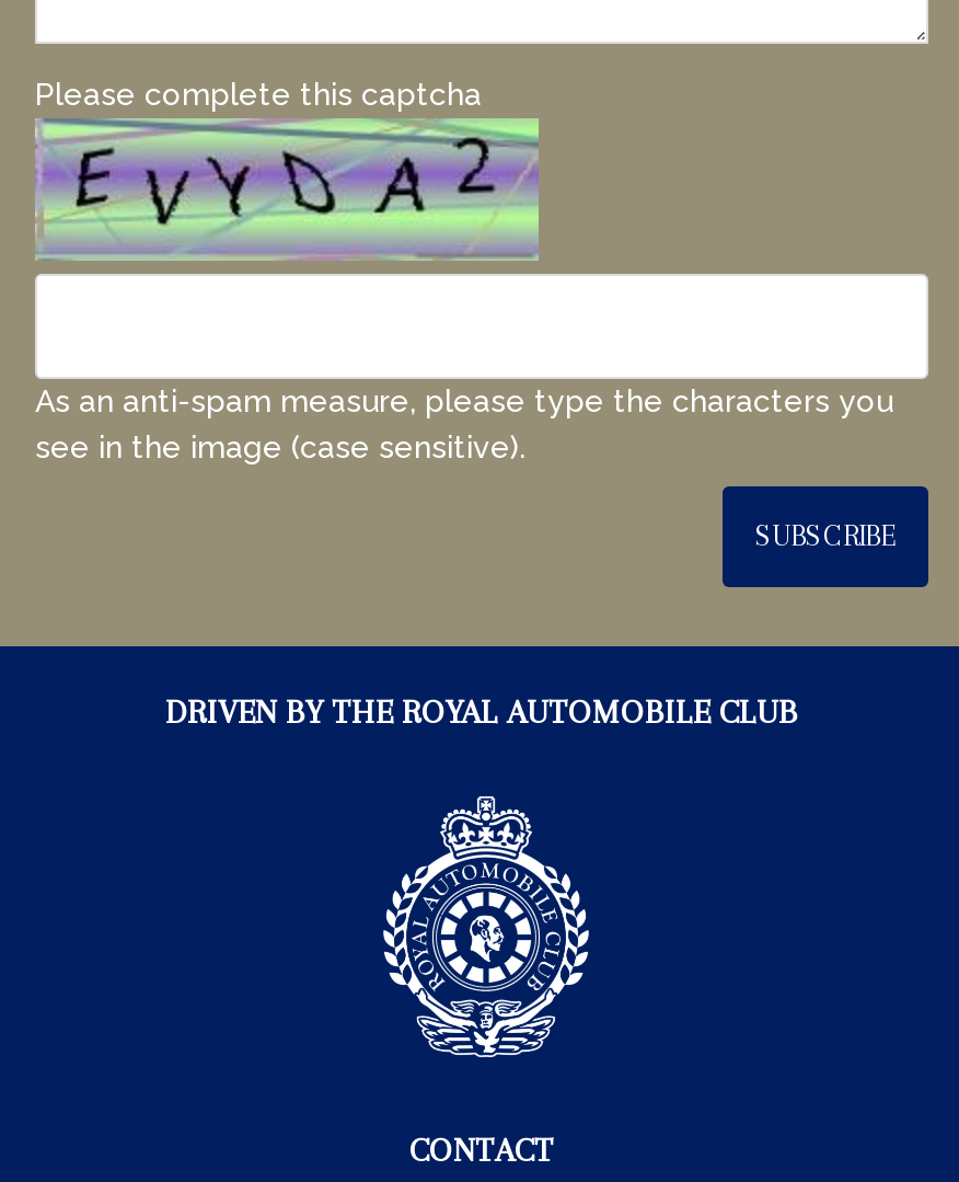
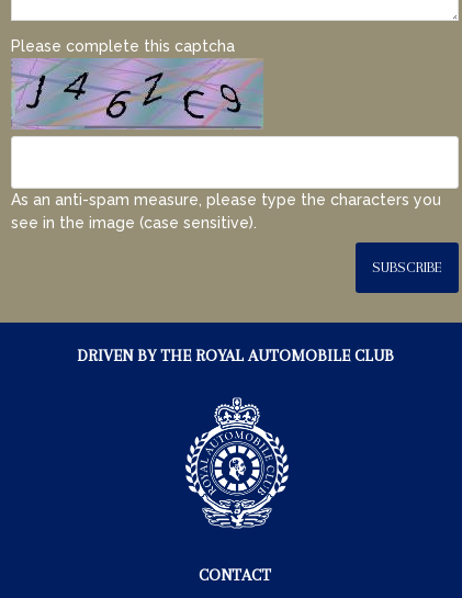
[37,118,539,261] [image] -> [12,58,263,129] [image]

